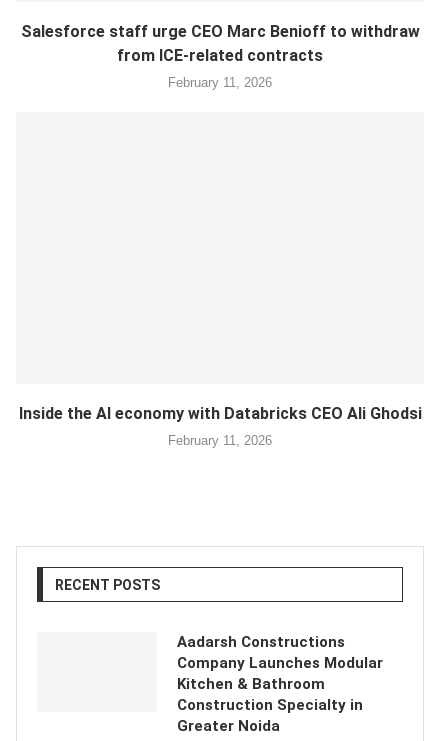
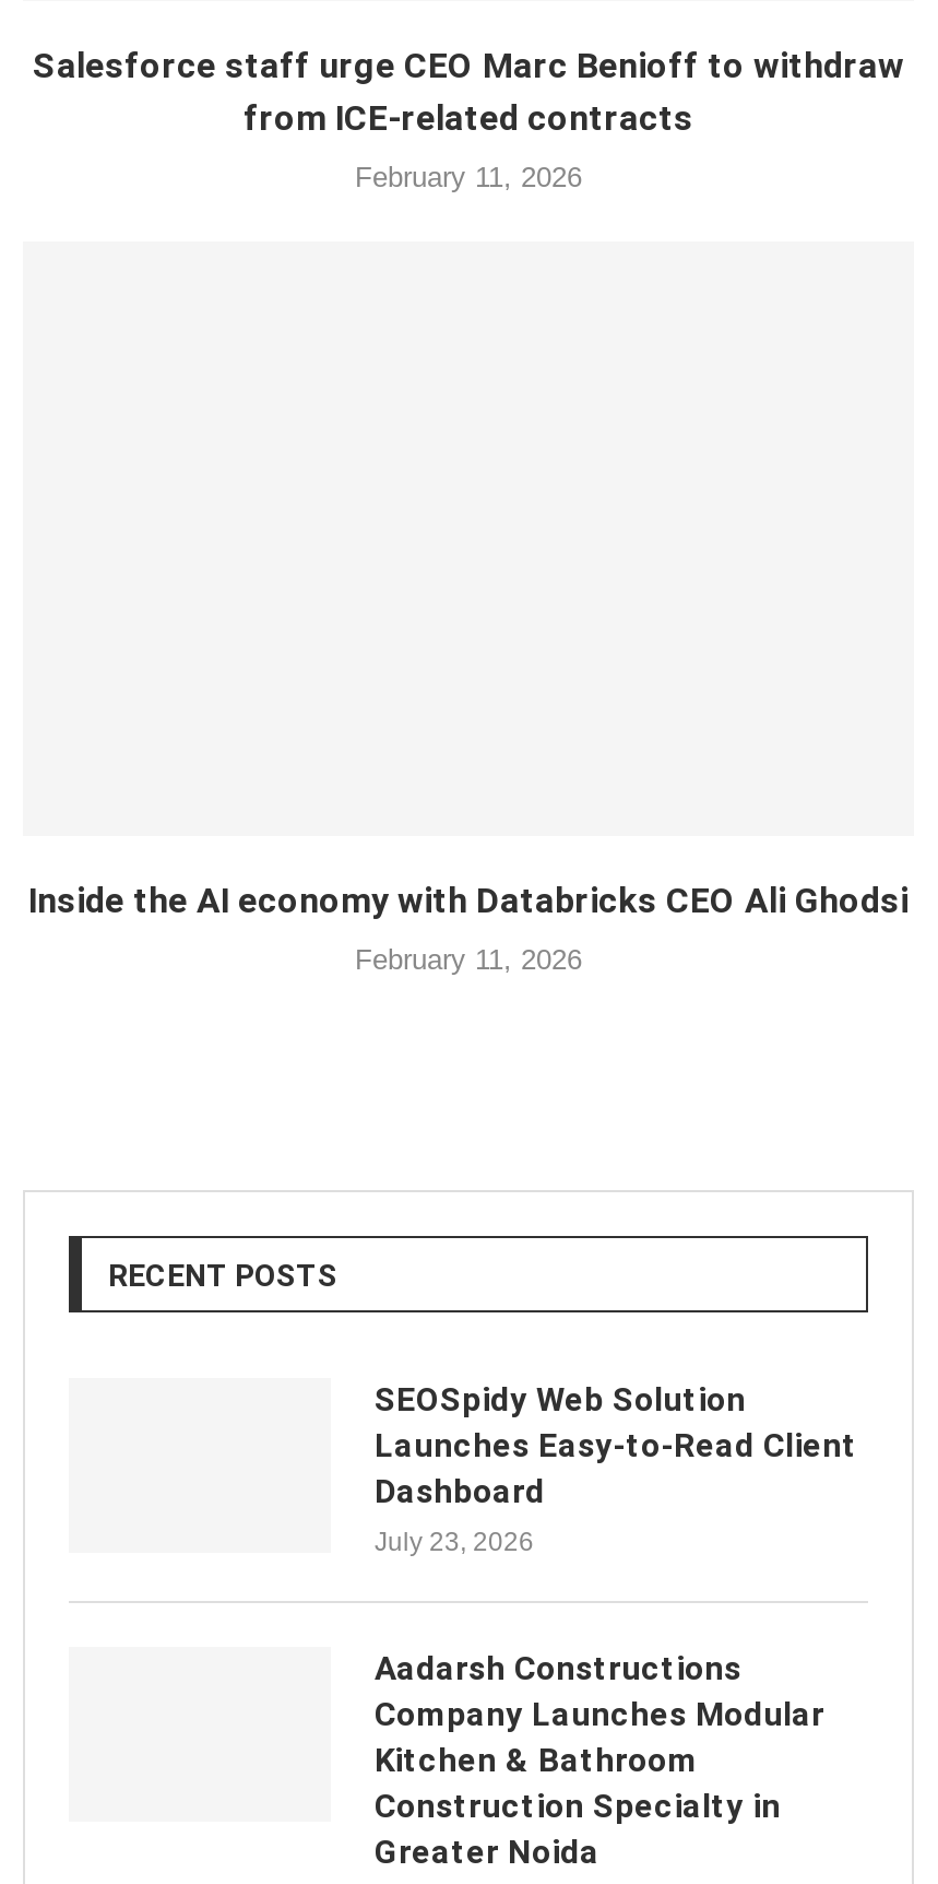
none -> [375,1380,857,1557] SEOSpidy Web Solution | Launches Easy-to-Read Client | Dashboard | July 23, 2026

